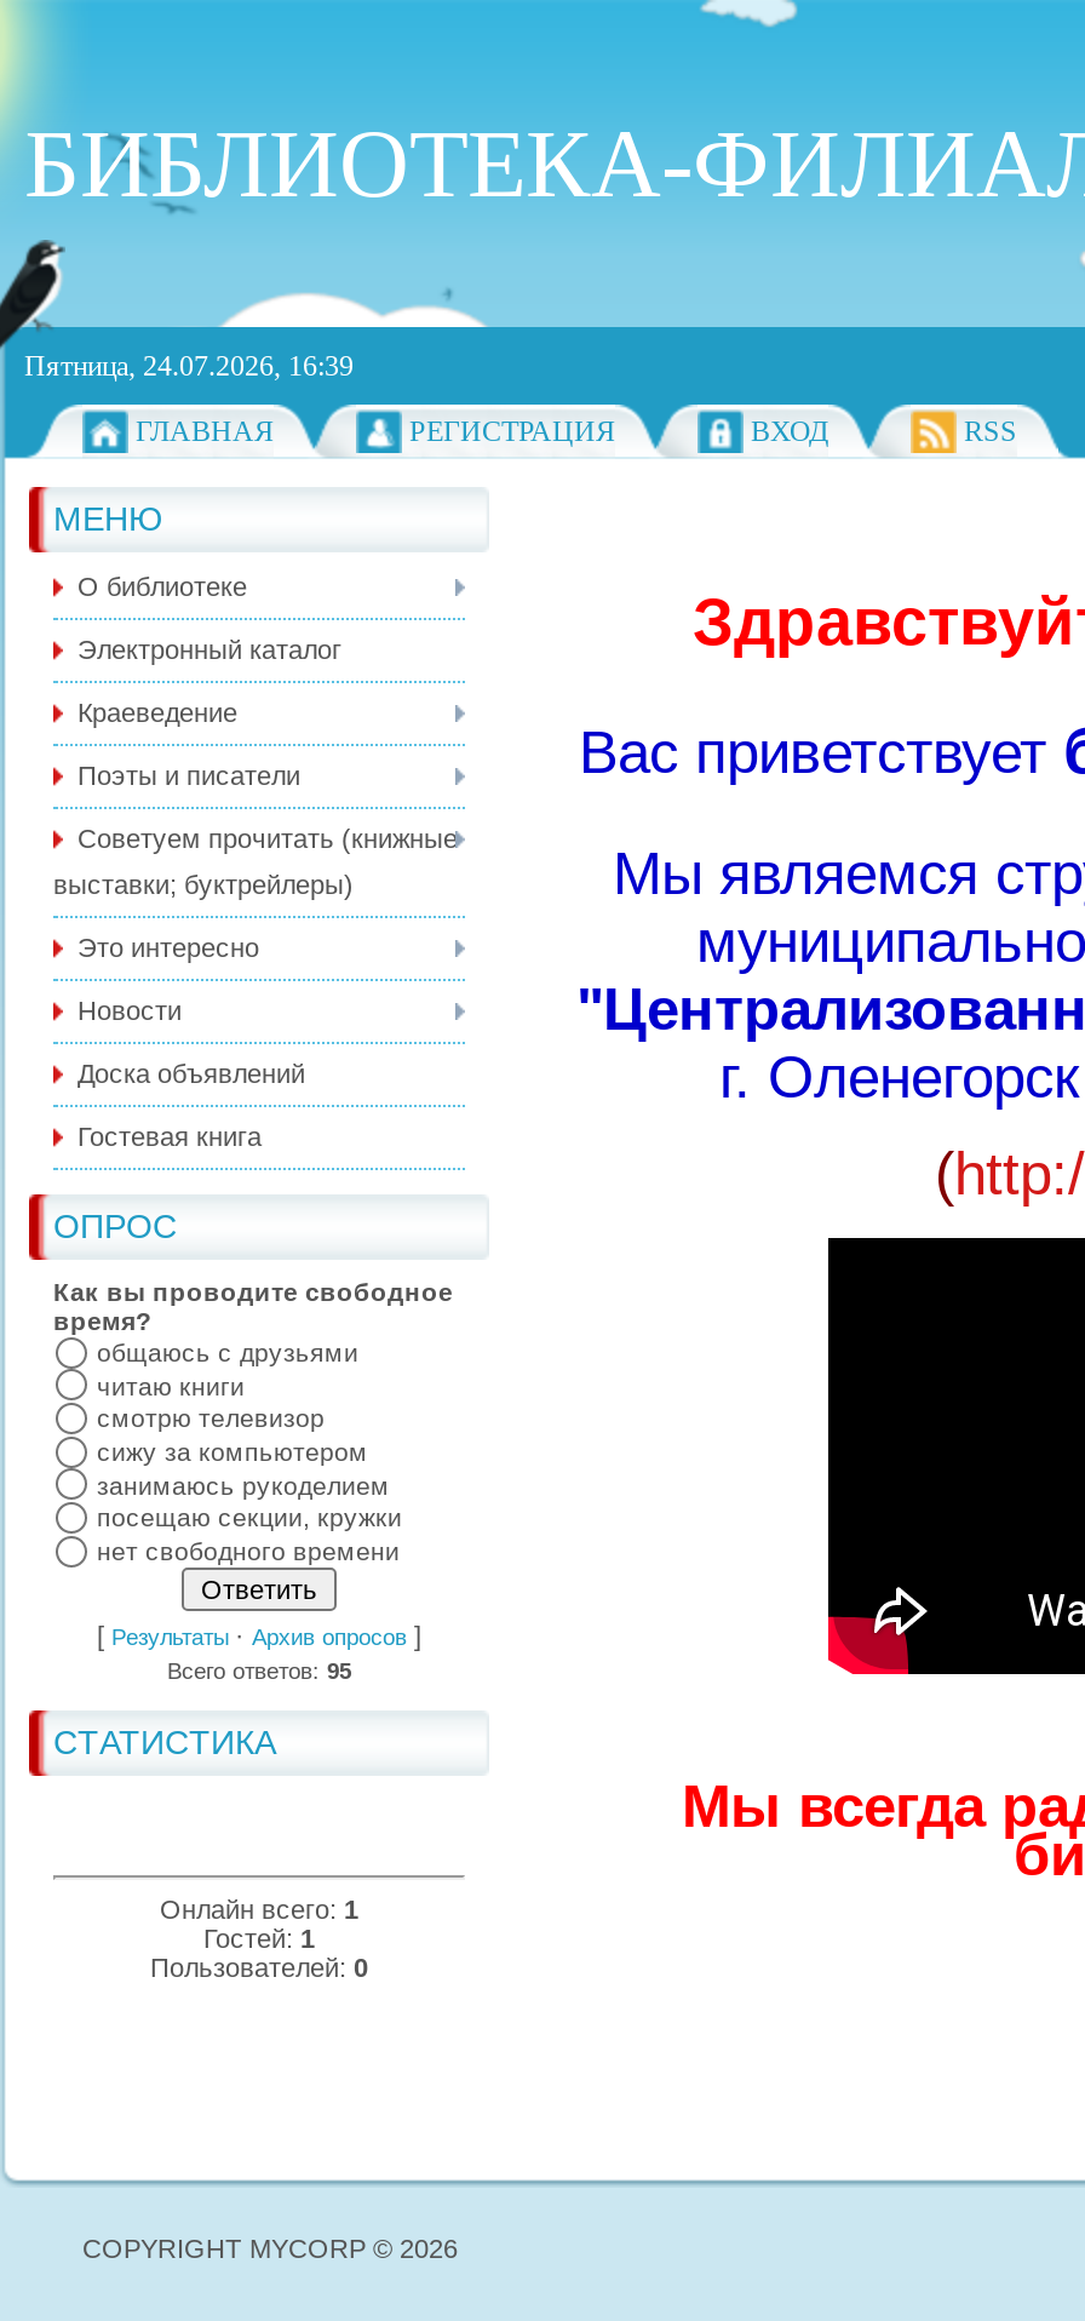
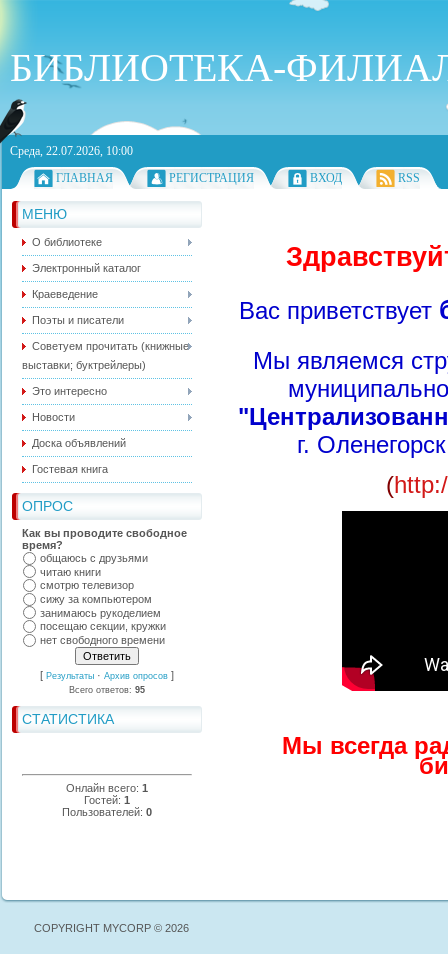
[24,349,354,383] Пятница, 24.07.2026, 16:39 -> [10,144,133,158] Среда, 22.07.2026, 10:00

